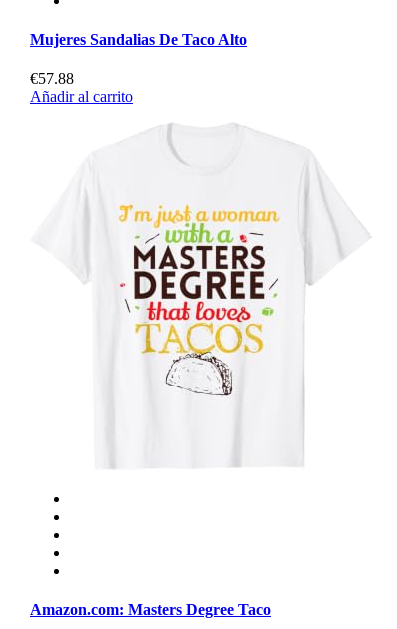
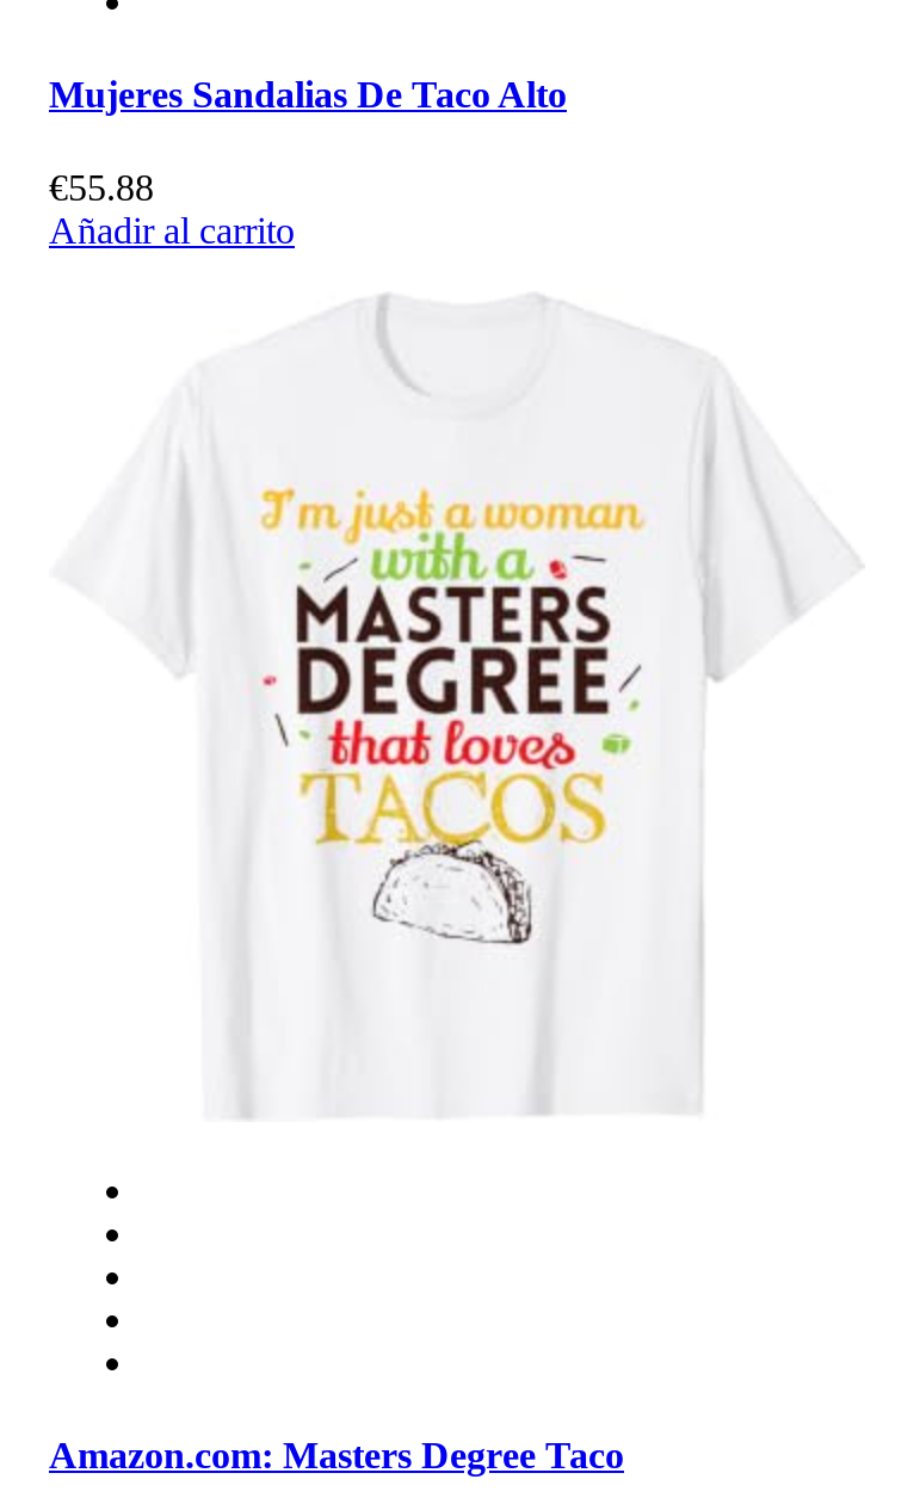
[30,70,74,87] €57.88 -> [49,168,154,208] €55.88

